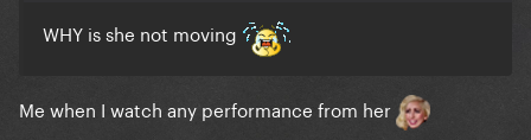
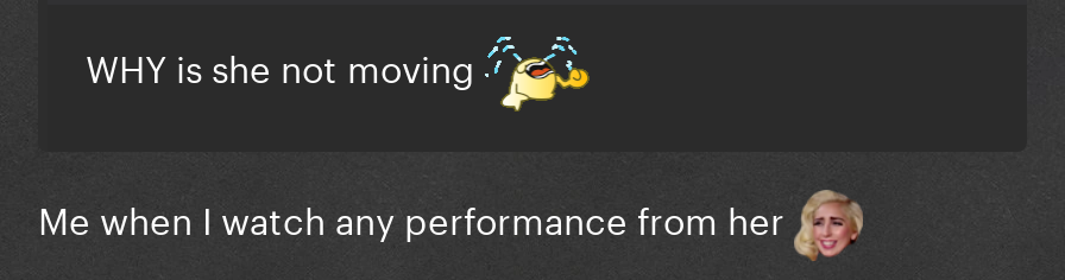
[247,18,294,58] [image] -> [494,33,592,114] [image]

